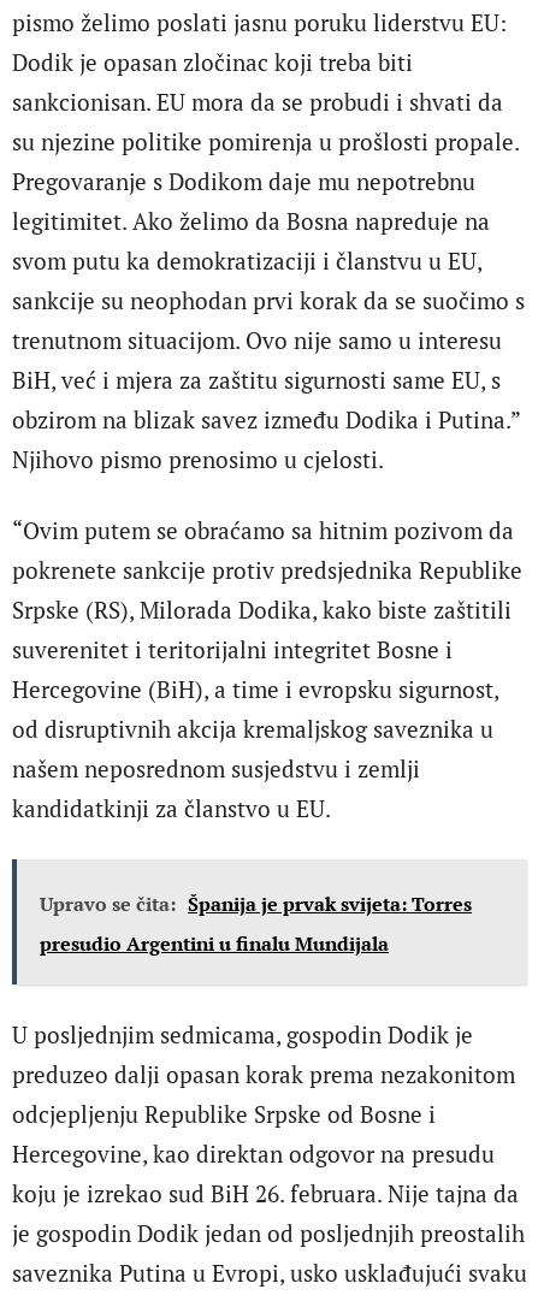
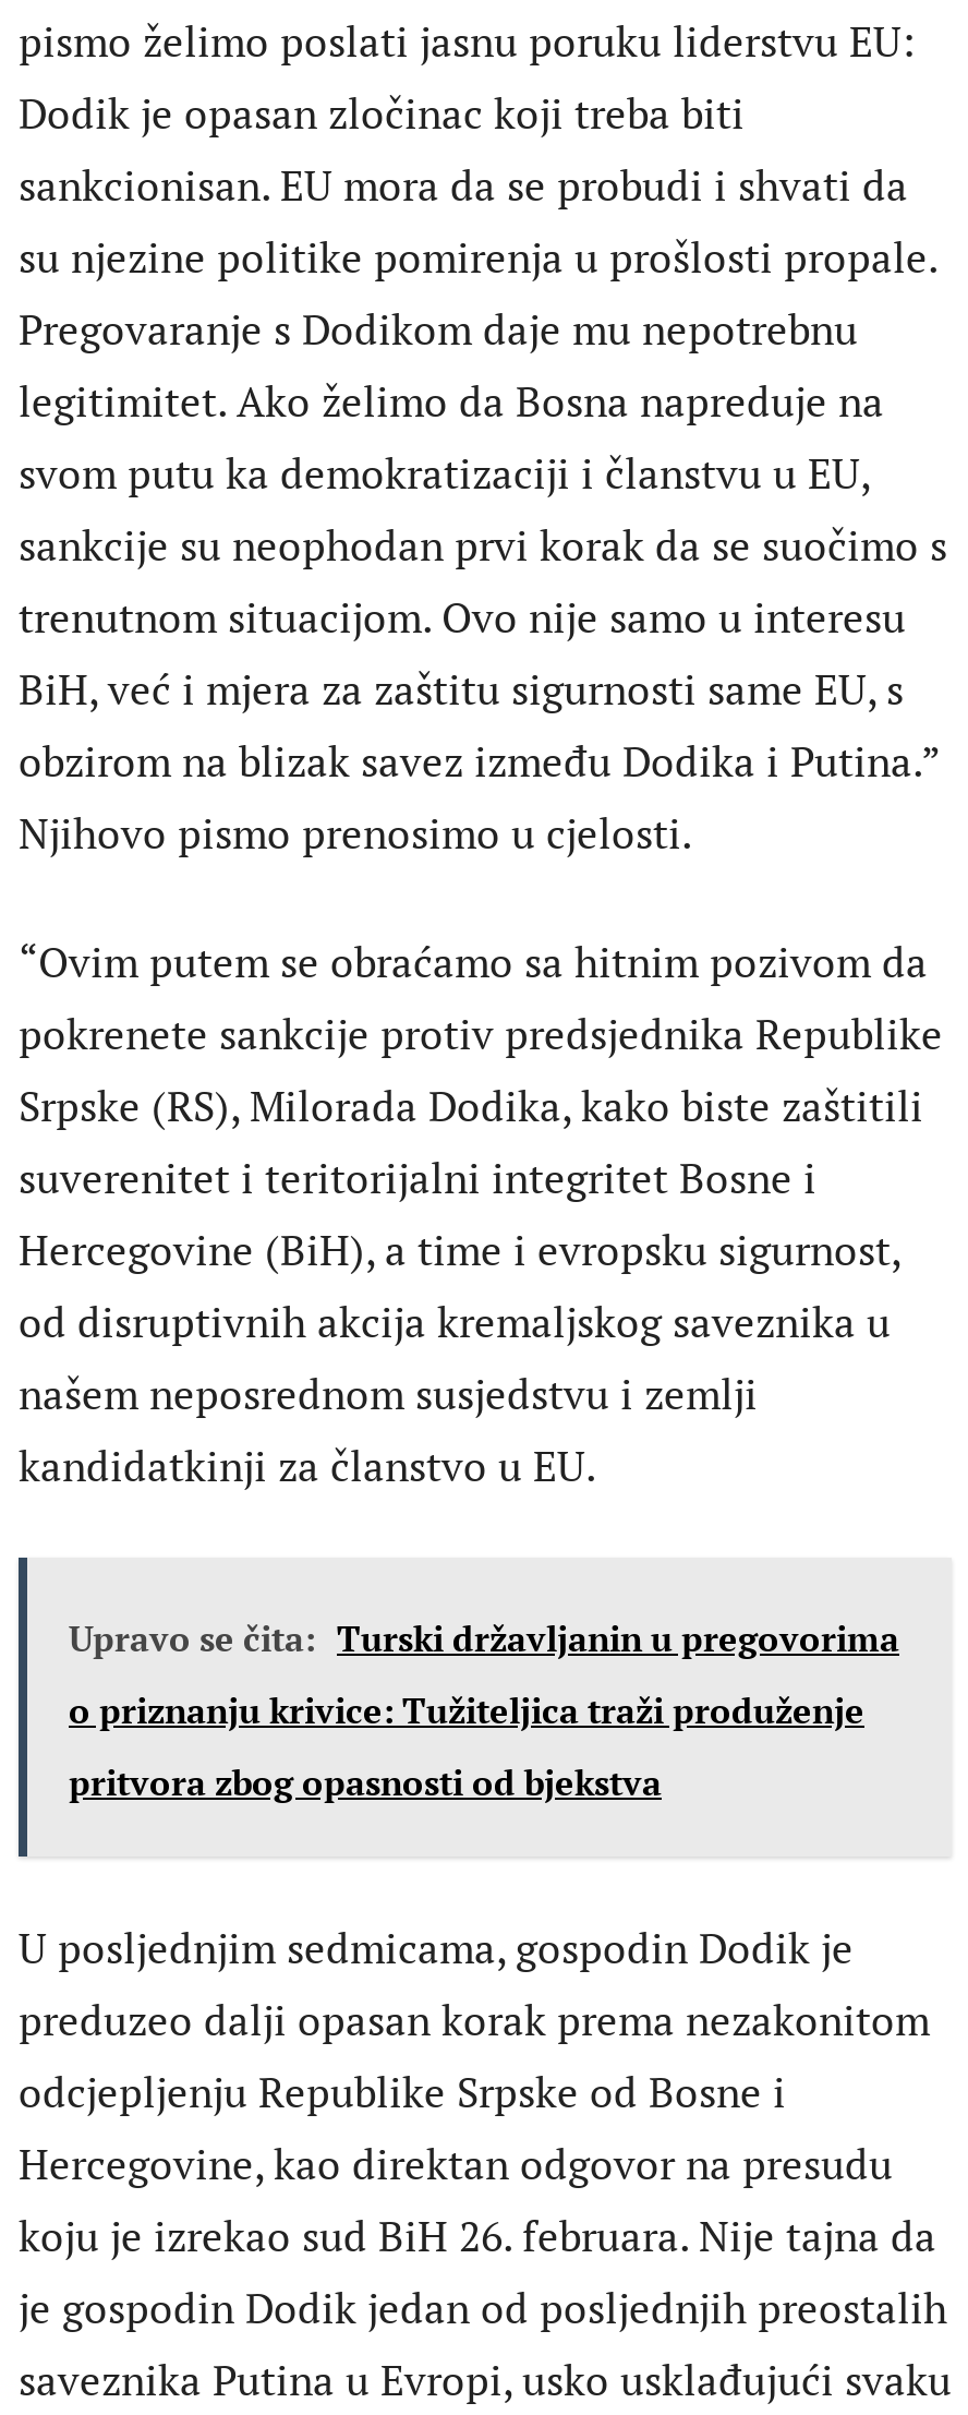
[40,891,472,957] Upravo se čita: Španija je prvak svijeta: Torres | presudio Argentini u finalu Mundijala -> [69,1613,899,1805] Upravo se čita: Turski državljanin u pregovorima | o priznanju krivice: Tužiteljica traži produženje | pritvora zbog opasnosti od bjekstva

